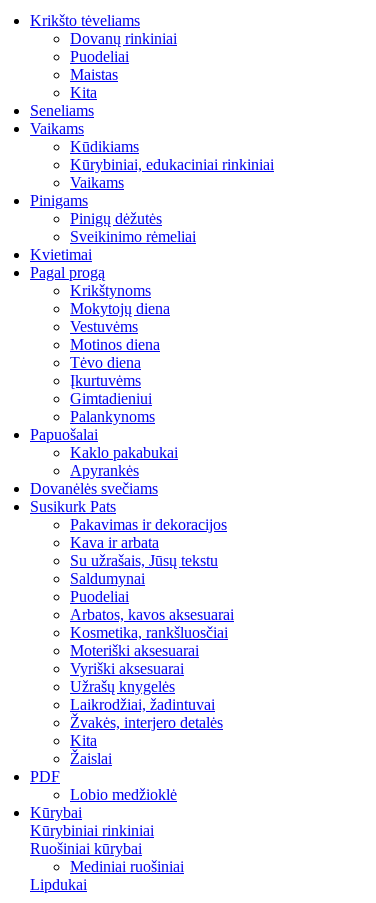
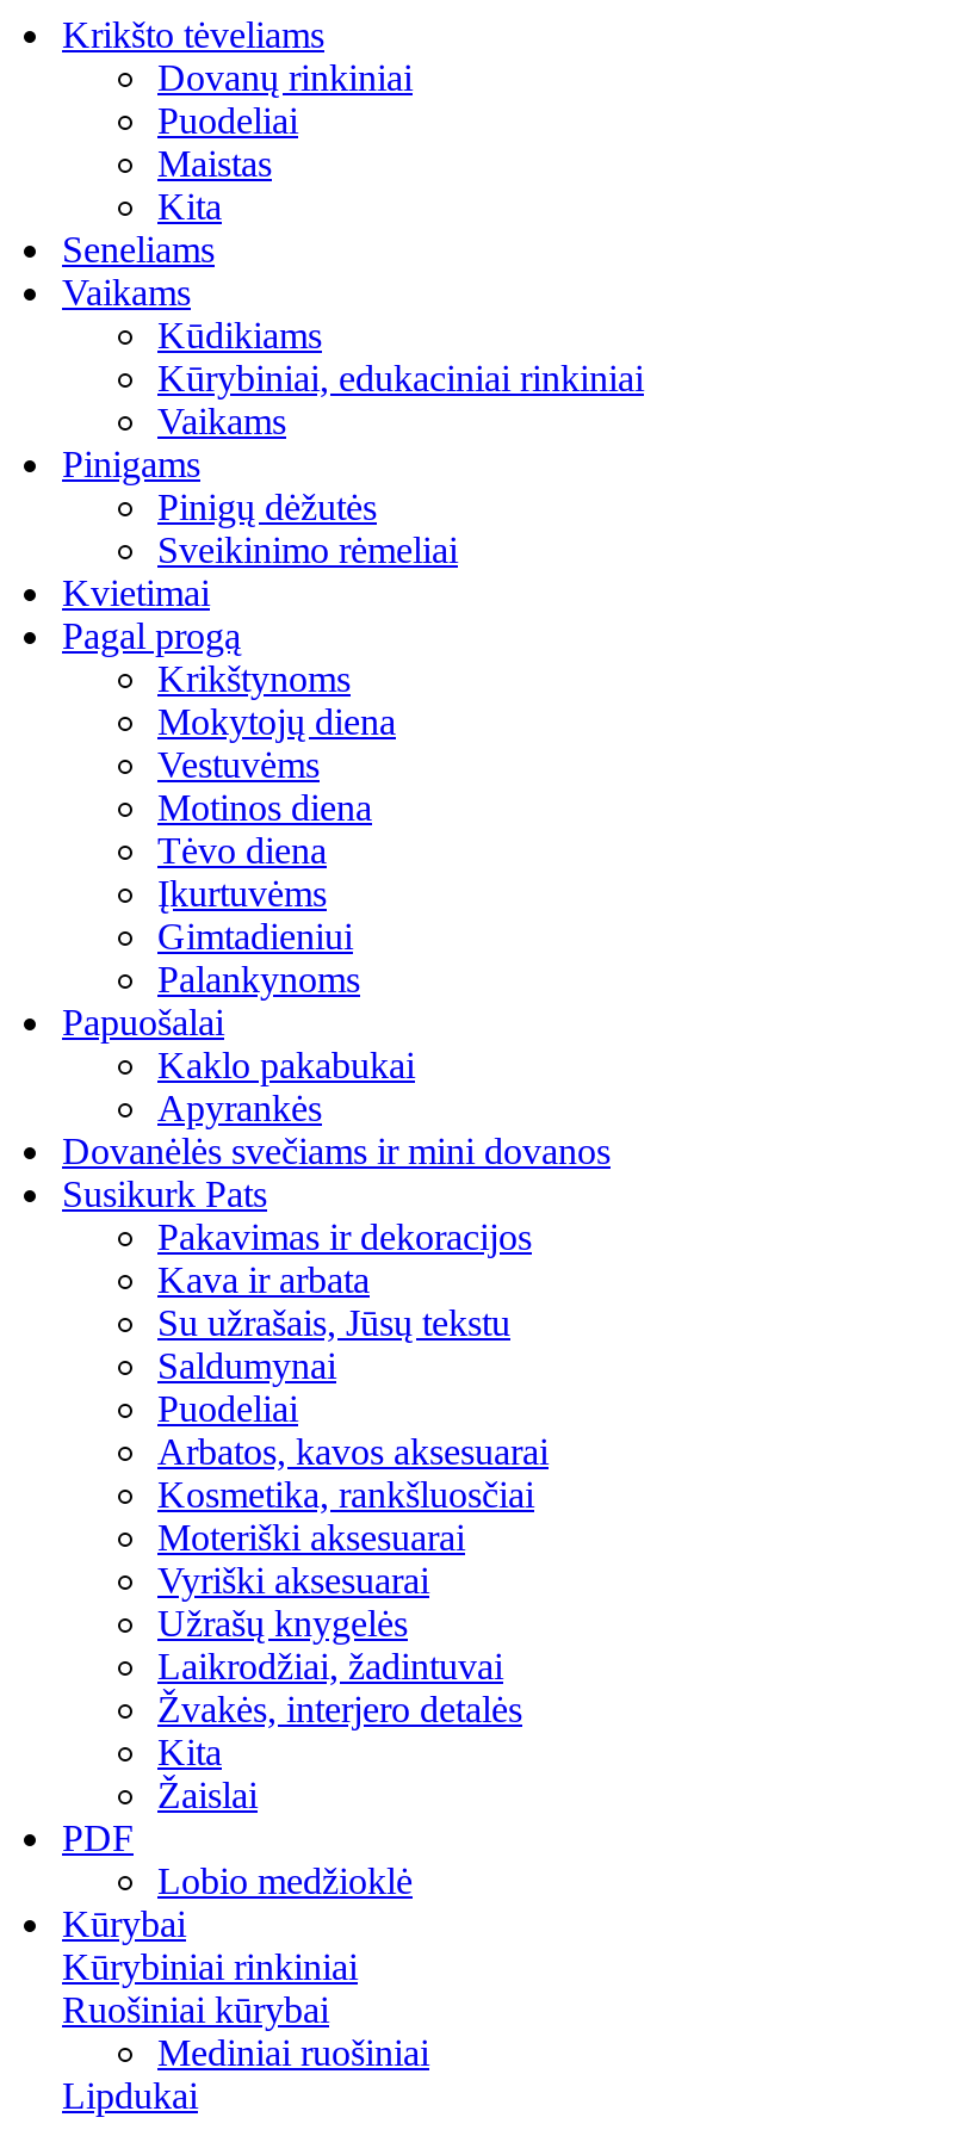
[30,480,158,497] Dovanėlės svečiams -> [62,1131,611,1172] Dovanėlės svečiams ir mini dovanos

